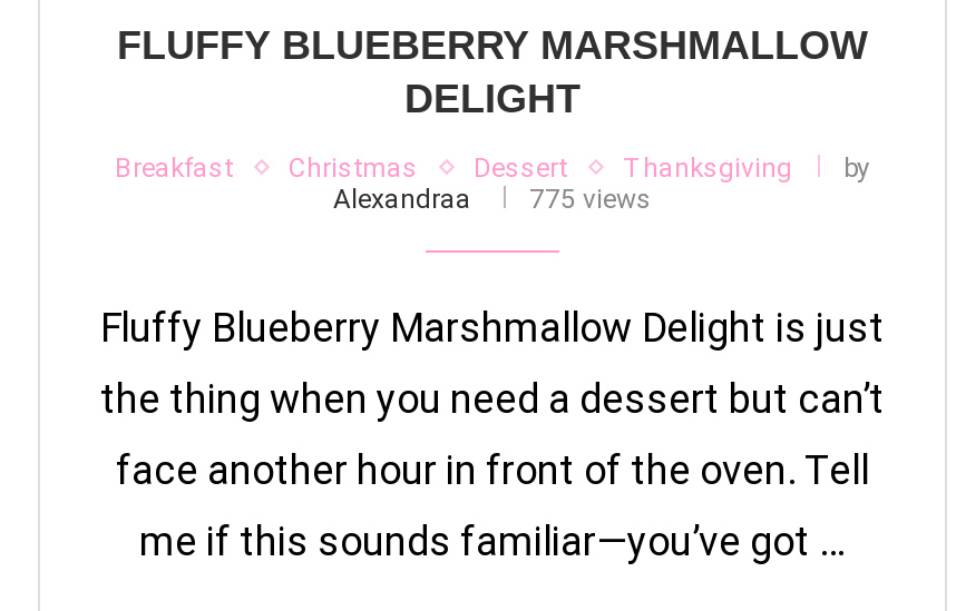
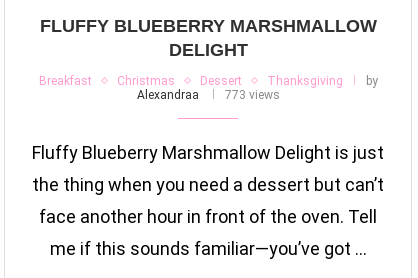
[333,184,652,215] Alexandraa 775 views -> [136,88,279,102] Alexandraa 773 views

